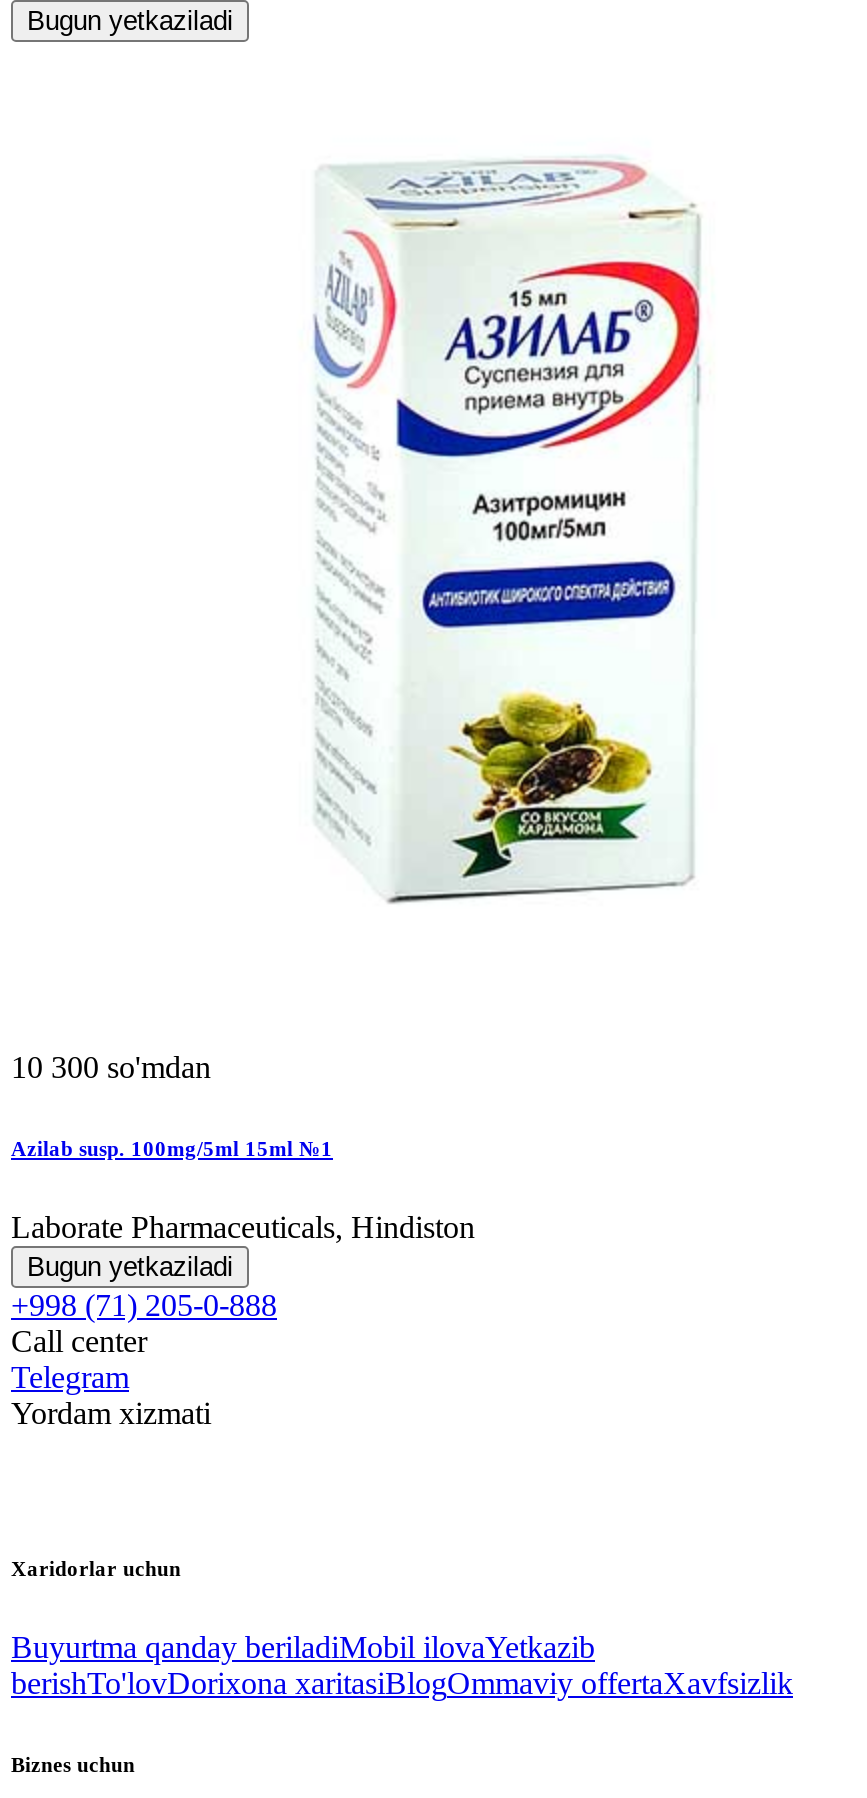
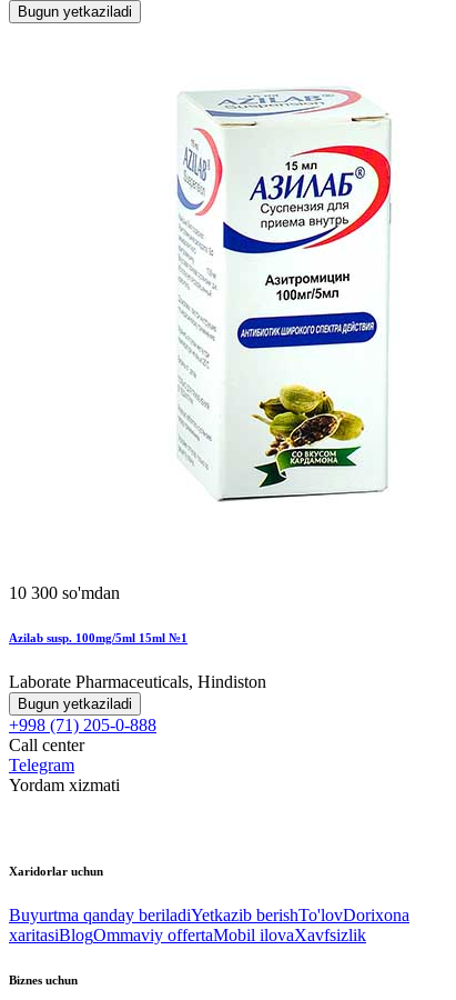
[11,1630,793,1700] Buyurtma qanday beriladiMobil ilovaYetkazib | berishTo'lovDorixona xaritasiBlogOmmaviy offertaXavfsizlik -> [9,905,409,944] Buyurtma qanday beriladiYetkazib berishTo'lovDorixona | xaritasiBlogOmmaviy offertaMobil ilovaXavfsizlik

